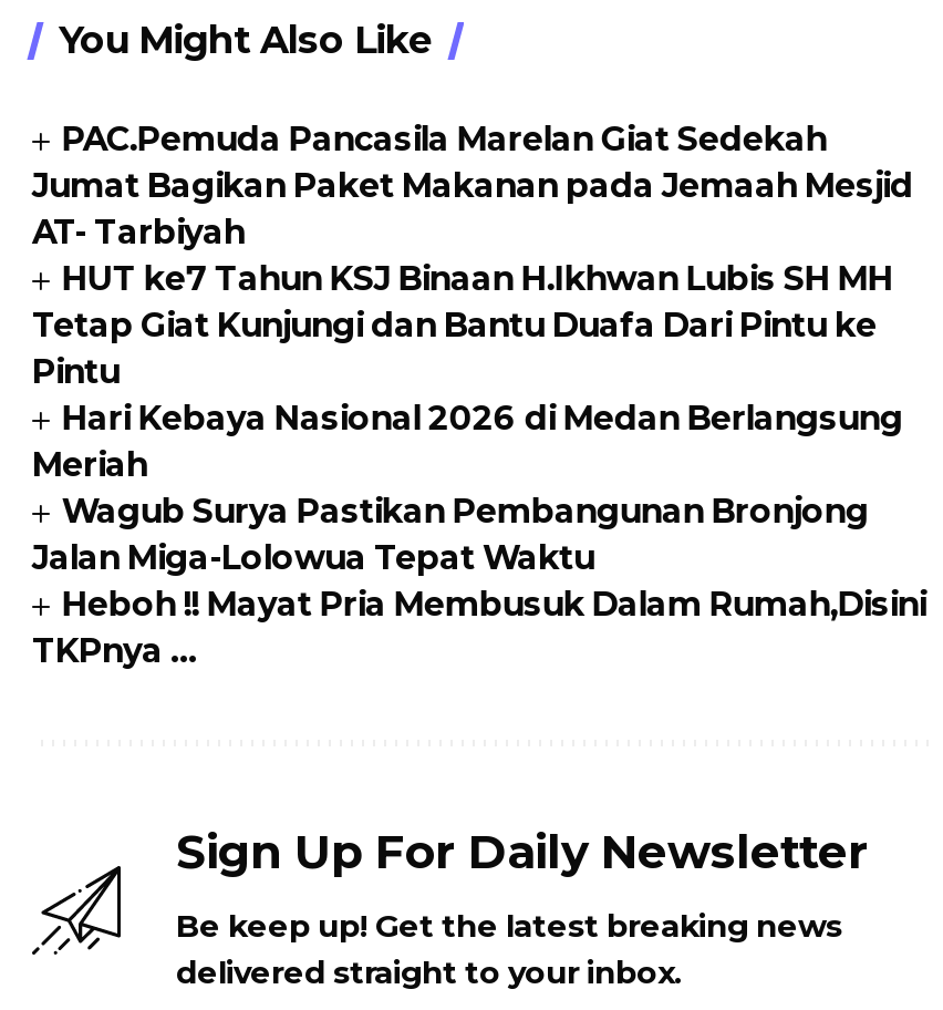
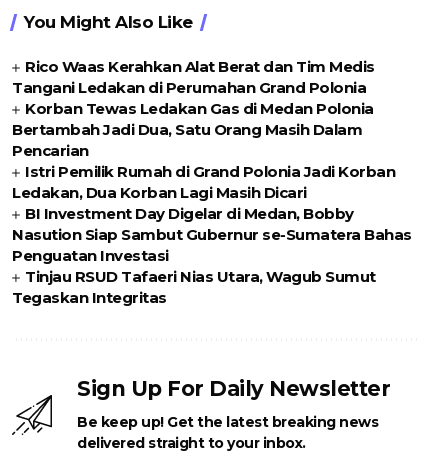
[32,117,926,671] PAC.Pemuda Pancasila Marelan Giat Sedekah | Jumat Bagikan Paket Makanan pada Jemaah Mesjid | AT- Tarbiyah | HUT ke7 Tahun KSJ Binaan H.Ikhwan Lubis SH MH | Tetap Giat Kunjungi dan Bantu Duafa Dari Pintu ke | Pintu | Hari Kebaya Nasional 2026 di Medan Berlangsung | Meriah | Wagub Surya Pastikan Pembangunan Bronjong | Jalan Miga-Lolowua Tepat Waktu | Heboh !! Mayat Pria Membusuk Dalam Rumah,Disini | TKPnya … -> [12,57,411,307] Rico Waas Kerahkan Alat Berat dan Tim Medis | Tangani Ledakan di Perumahan Grand Polonia | Korban Tewas Ledakan Gas di Medan Polonia | Bertambah Jadi Dua, Satu Orang Masih Dalam | Pencarian | Istri Pemilik Rumah di Grand Polonia Jadi Korban | Ledakan, Dua Korban Lagi Masih Dicari | BI Investment Day Digelar di Medan, Bobby | Nasution Siap Sambut Gubernur se-Sumatera Bahas | Penguatan Investasi | Tinjau RSUD Tafaeri Nias Utara, Wagub Sumut | Tegaskan Integritas

